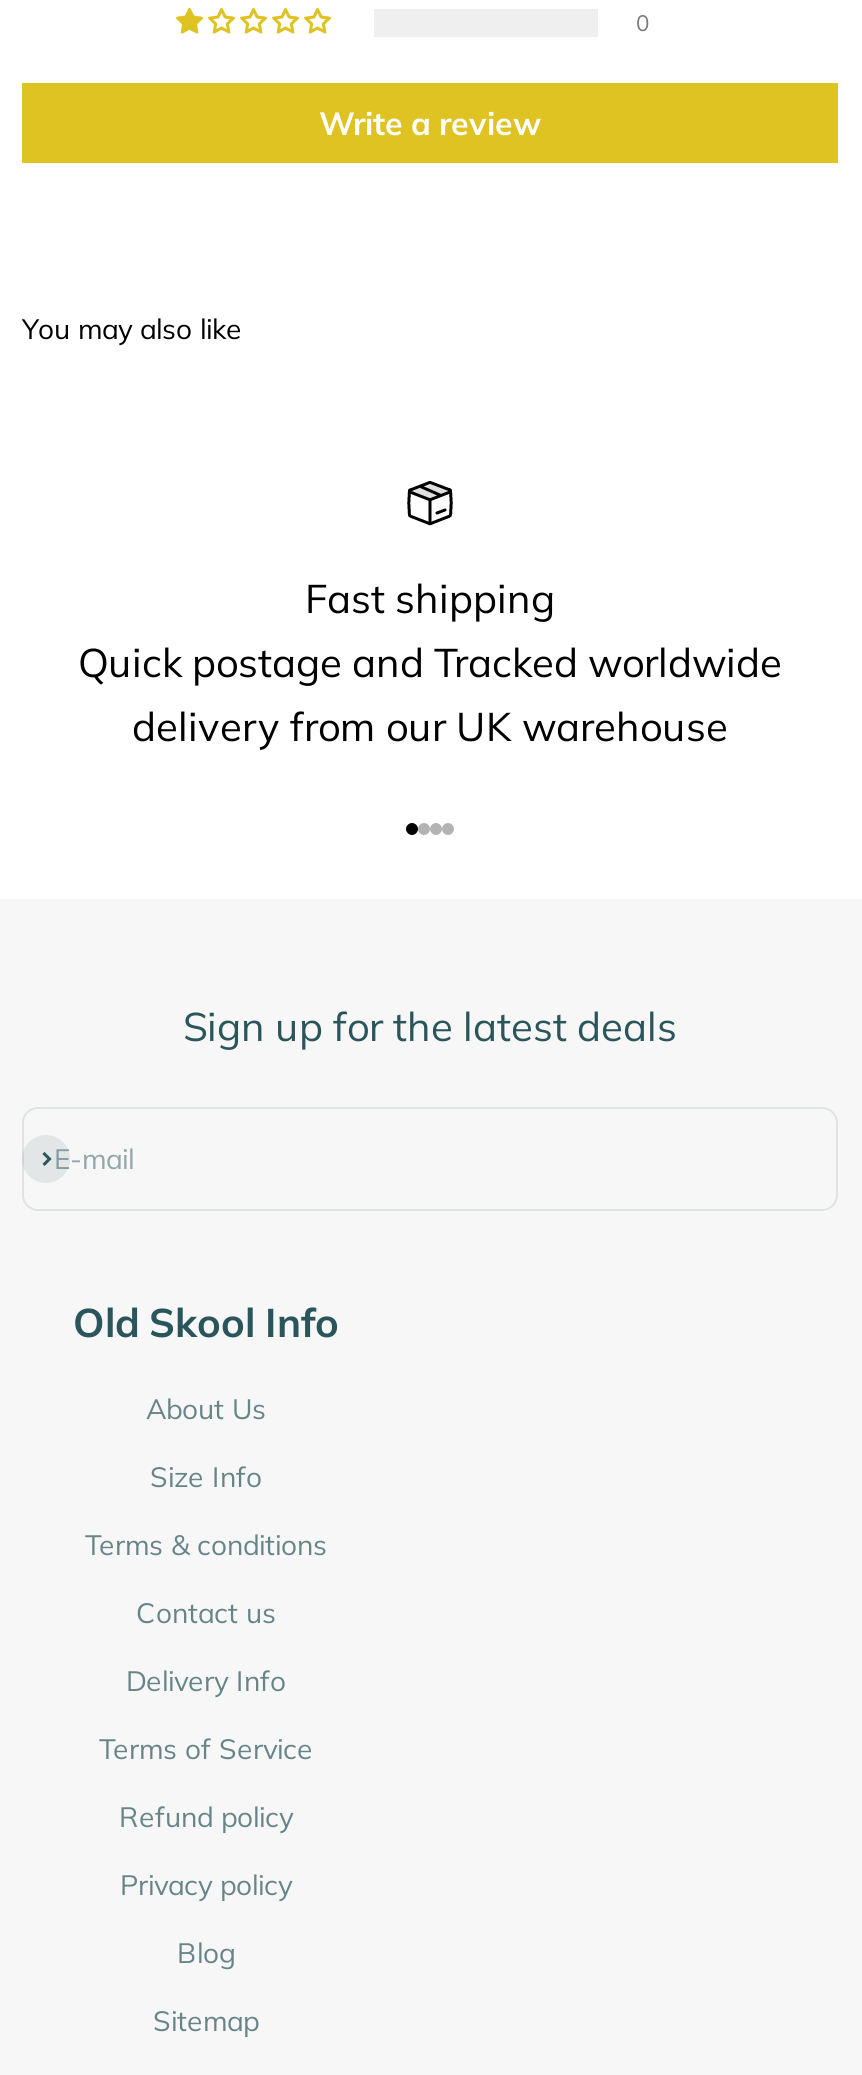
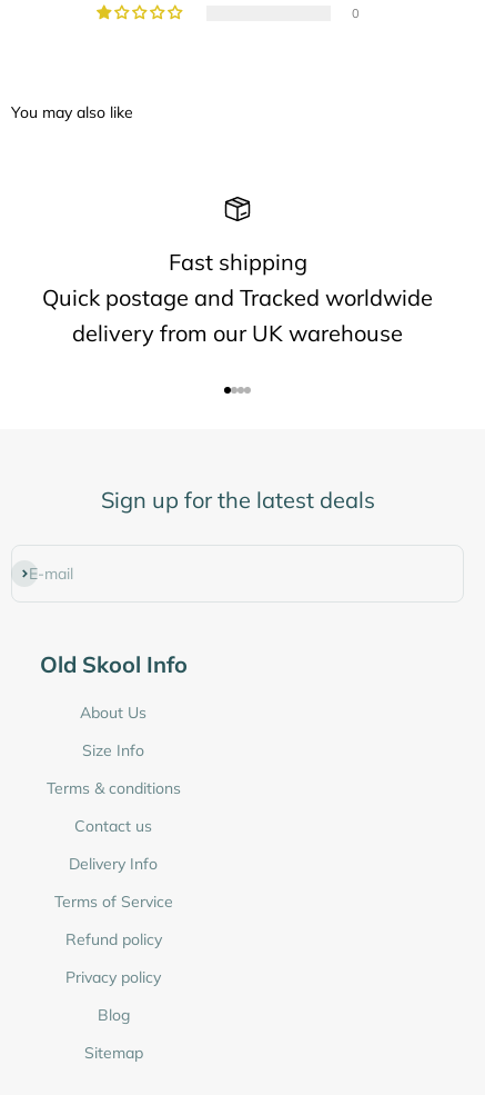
[319,103,541,143] Write a review -> none

